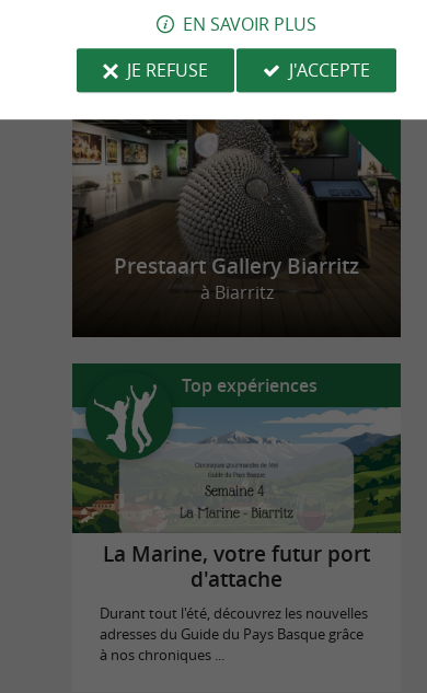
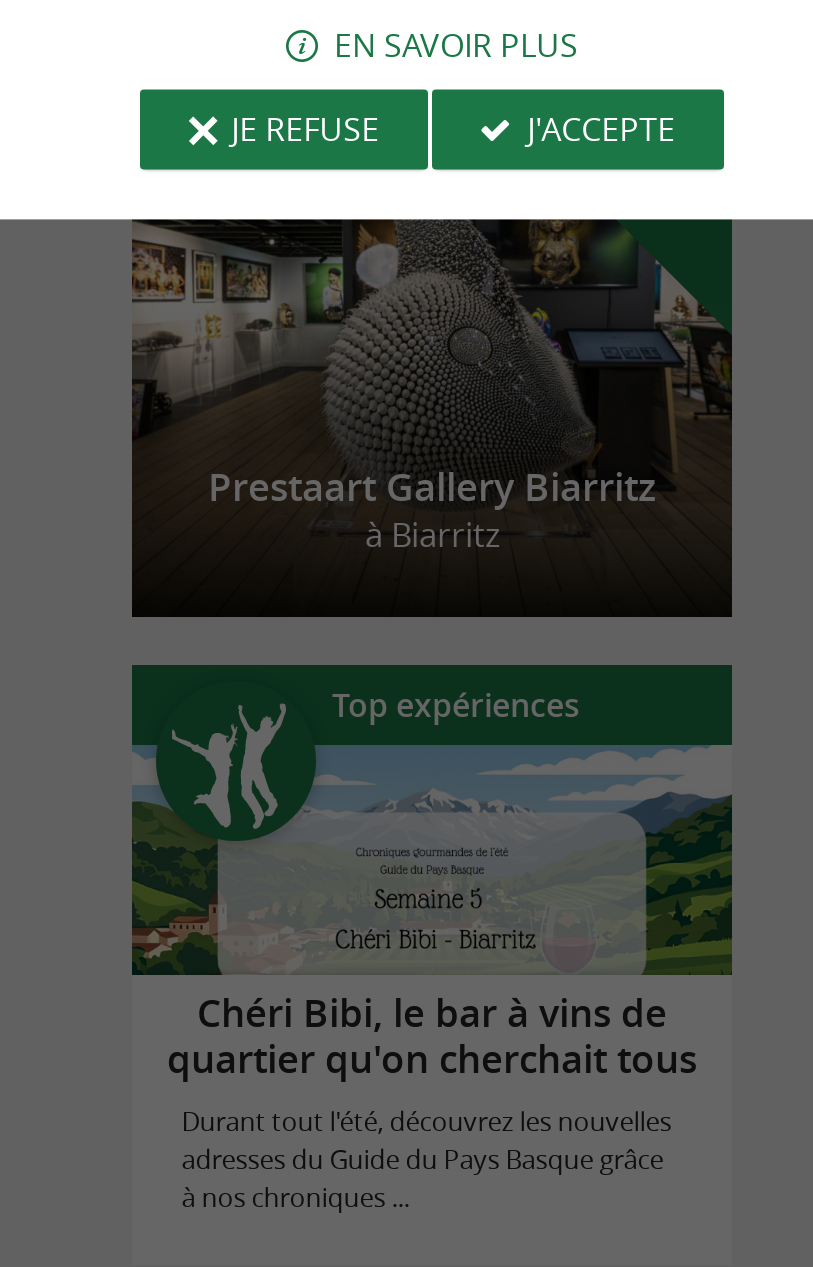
[103,540,370,593] La Marine, votre futur port | d'attache -> [167,987,697,1085] Chéri Bibi, le bar à vins de | quartier qu'on cherchait tous

